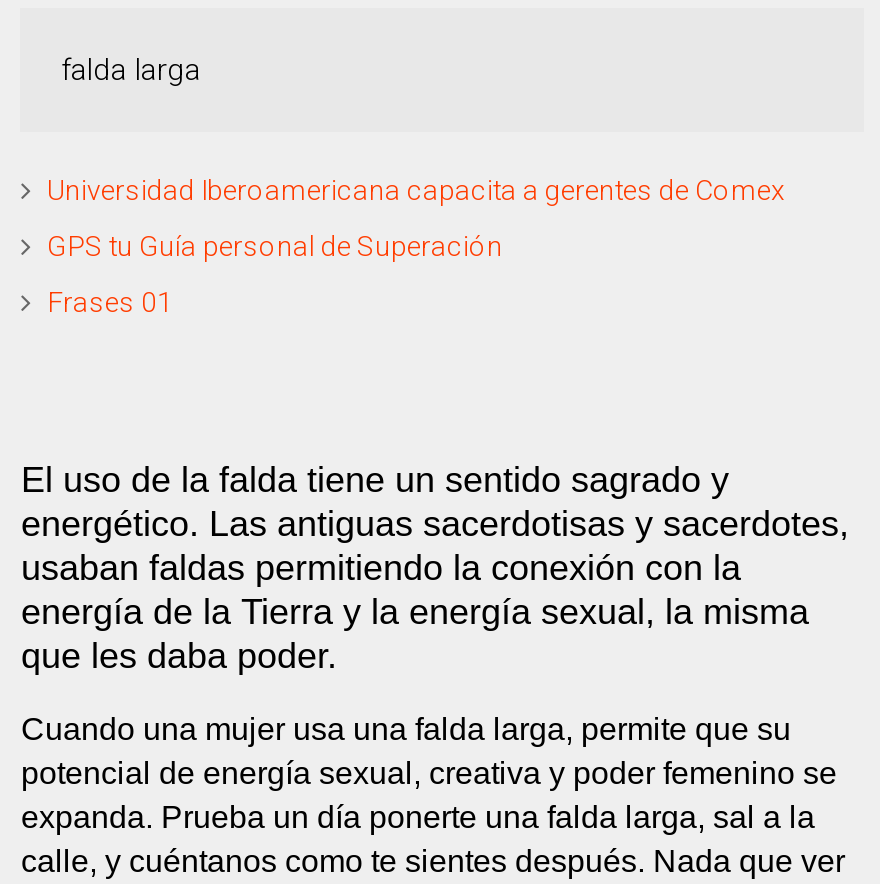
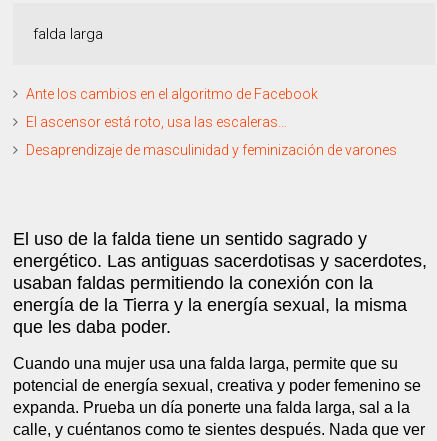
[47,173,785,205] Universidad Iberoamericana capacita a gerentes de Comex -> [26,86,318,102] Ante los cambios en el algoritmo de Facebook
[47,229,503,261] GPS tu Guía personal de Superación -> [26,114,287,130] El ascensor está roto, usa las escaleras…
[47,285,173,317] Frases 01 -> [26,142,397,158] Desaprendizaje de masculinidad y feminización de varones

